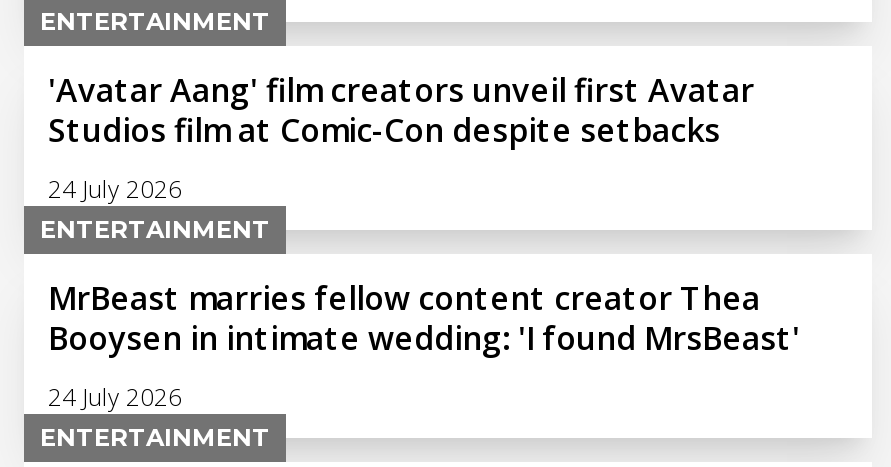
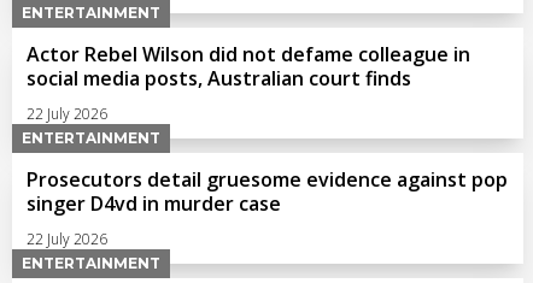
[48,68,754,152] 'Avatar Aang' film creators unveil first Avatar | Studios film at Comic-Con despite setbacks -> [27,41,470,92] Actor Rebel Wilson did not defame colleague in | social media posts, Australian court finds
[48,172,182,206] 24 July 2026 -> [27,104,107,124] 22 July 2026
[48,276,800,360] MrBeast marries fellow content creator Thea | Booysen in intimate wedding: 'I found MrsBeast' -> [27,166,508,217] Prosecutors detail gruesome evidence against pop | singer D4vd in murder case
[48,380,182,414] 24 July 2026 -> [27,229,107,249] 22 July 2026

